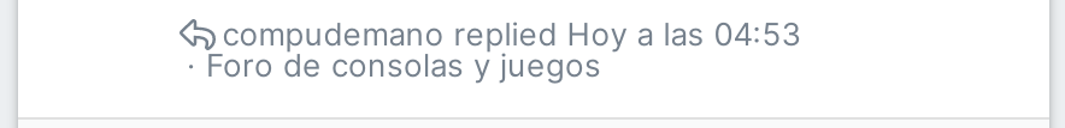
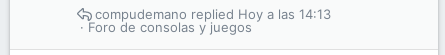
[567,15,800,53] Hoy a las 04:53 -> [238,6,331,22] Hoy a las 14:13

